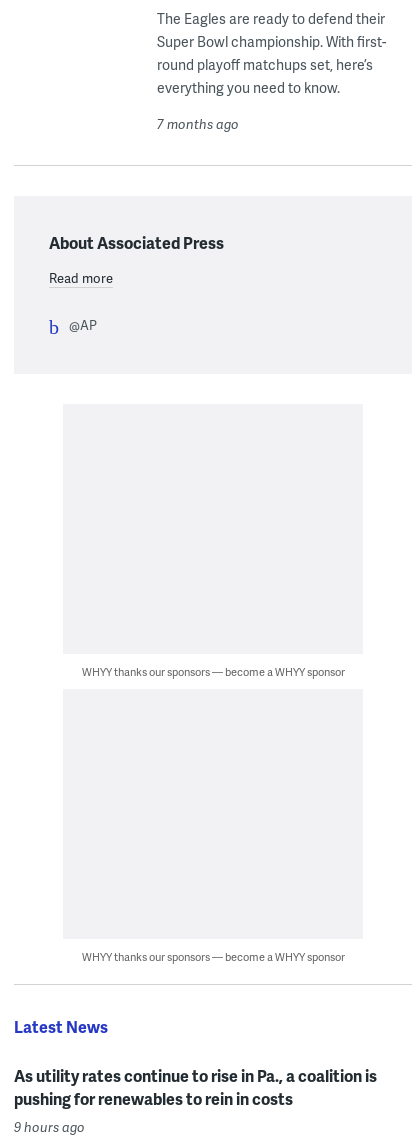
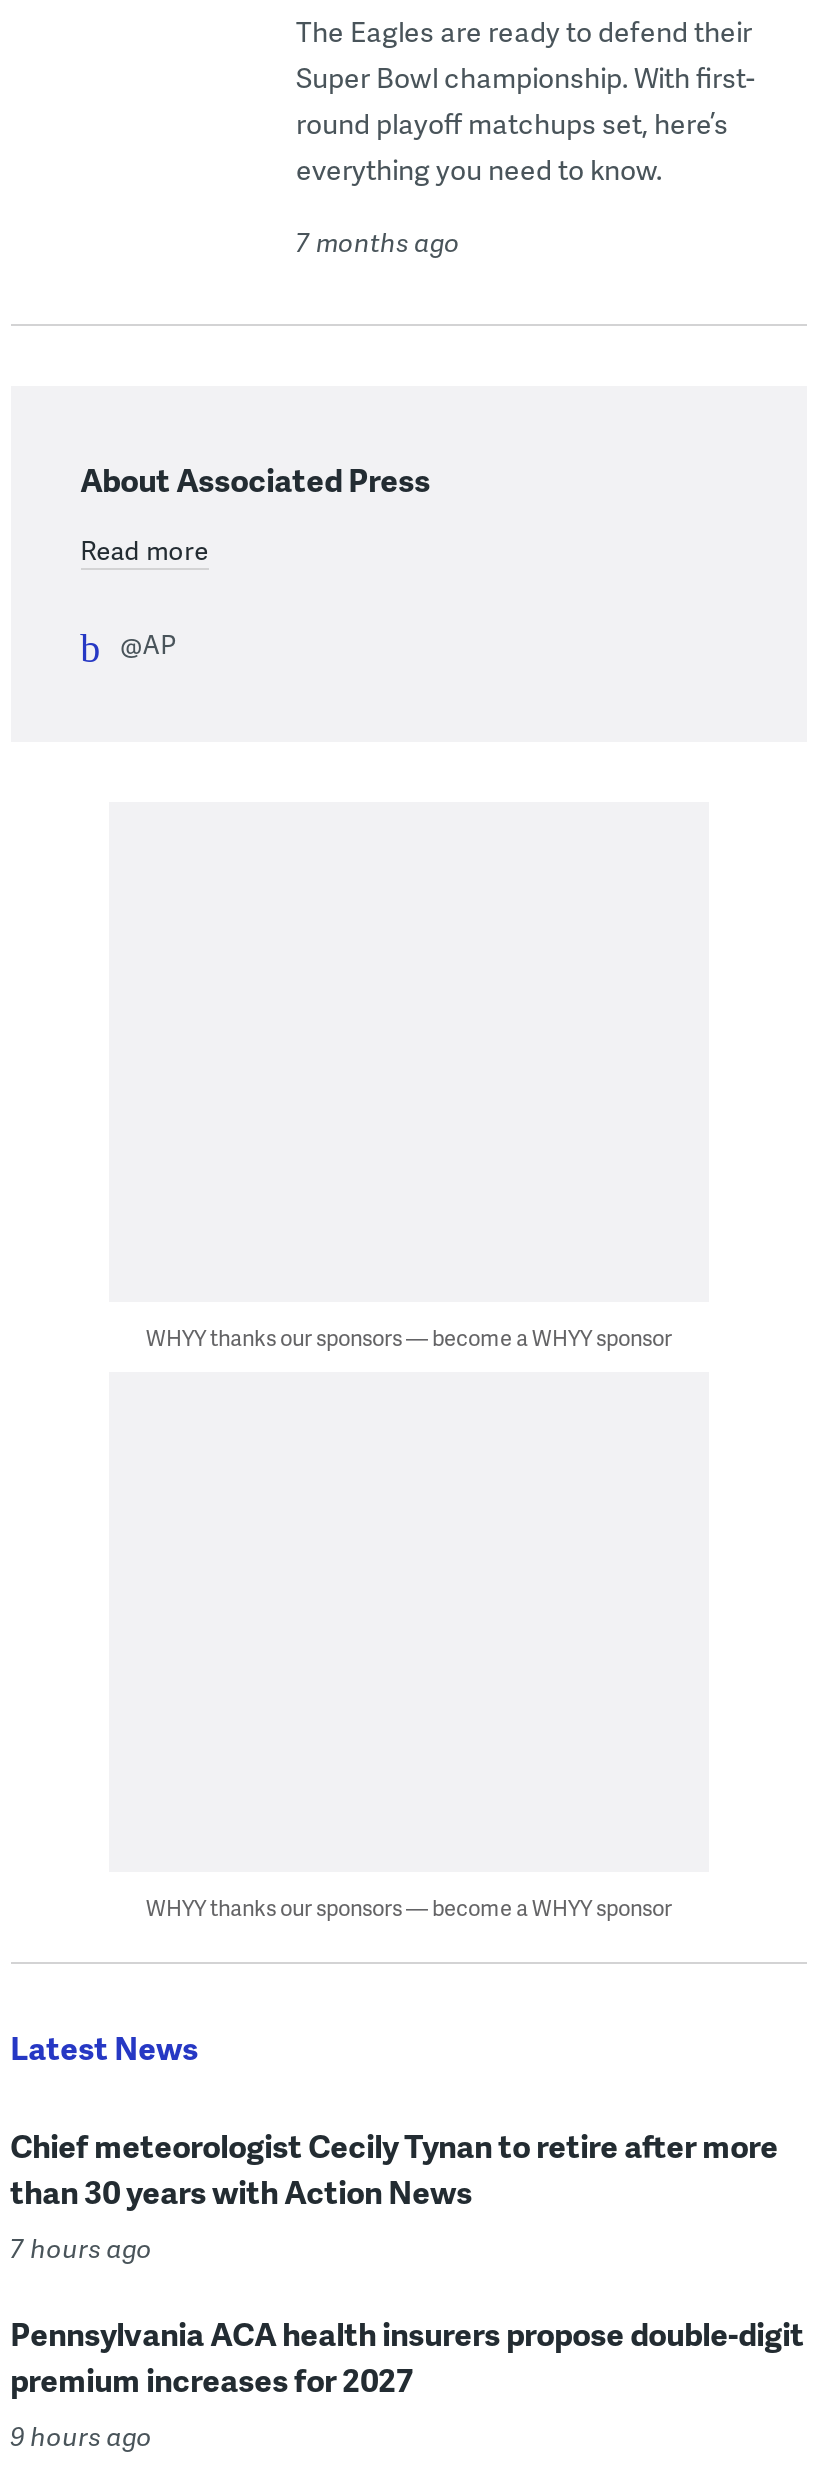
[14,1064,377,1110] As utility rates continue to rise in Pa., a coalition is | pushing for renewables to rein in costs -> [10,2122,804,2402] Chief meteorologist Cecily Tynan to retire after more | than 30 years with Action News | 7 hours ago | Pennsylvania ACA health insurers propose double-digit | premium increases for 2027

